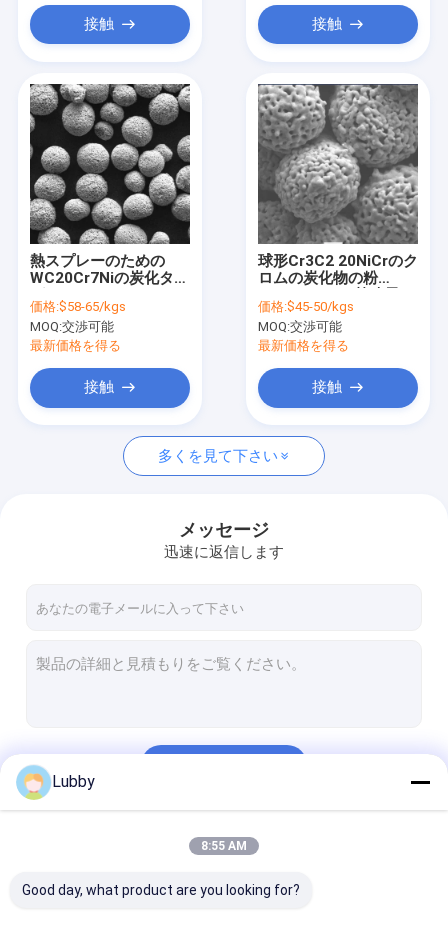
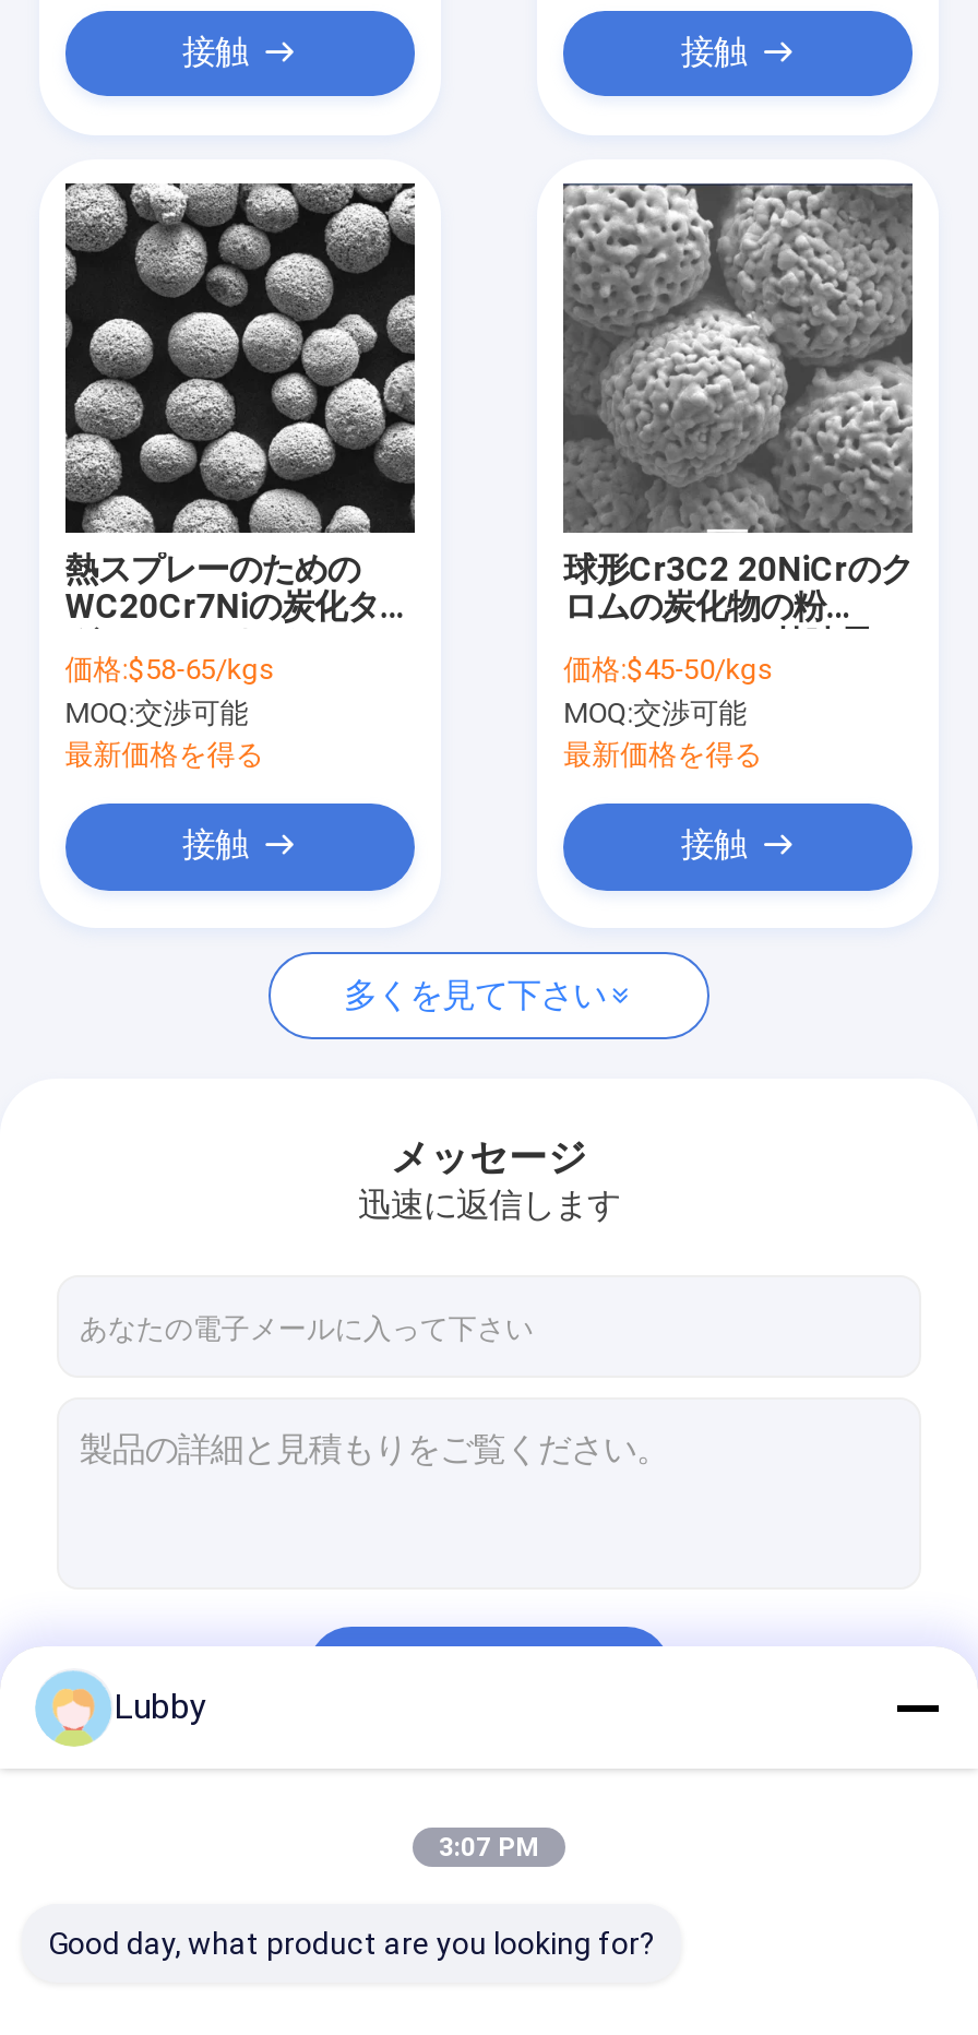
[201,839,247,853] 8:55 AM -> [439,1832,539,1863] 3:07 PM

